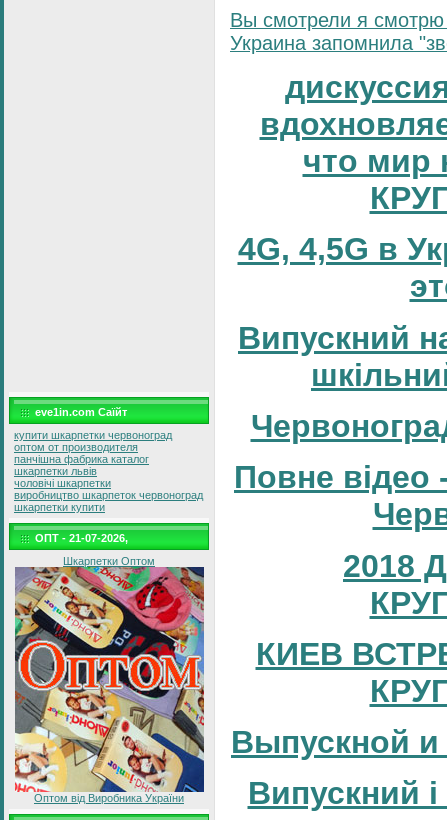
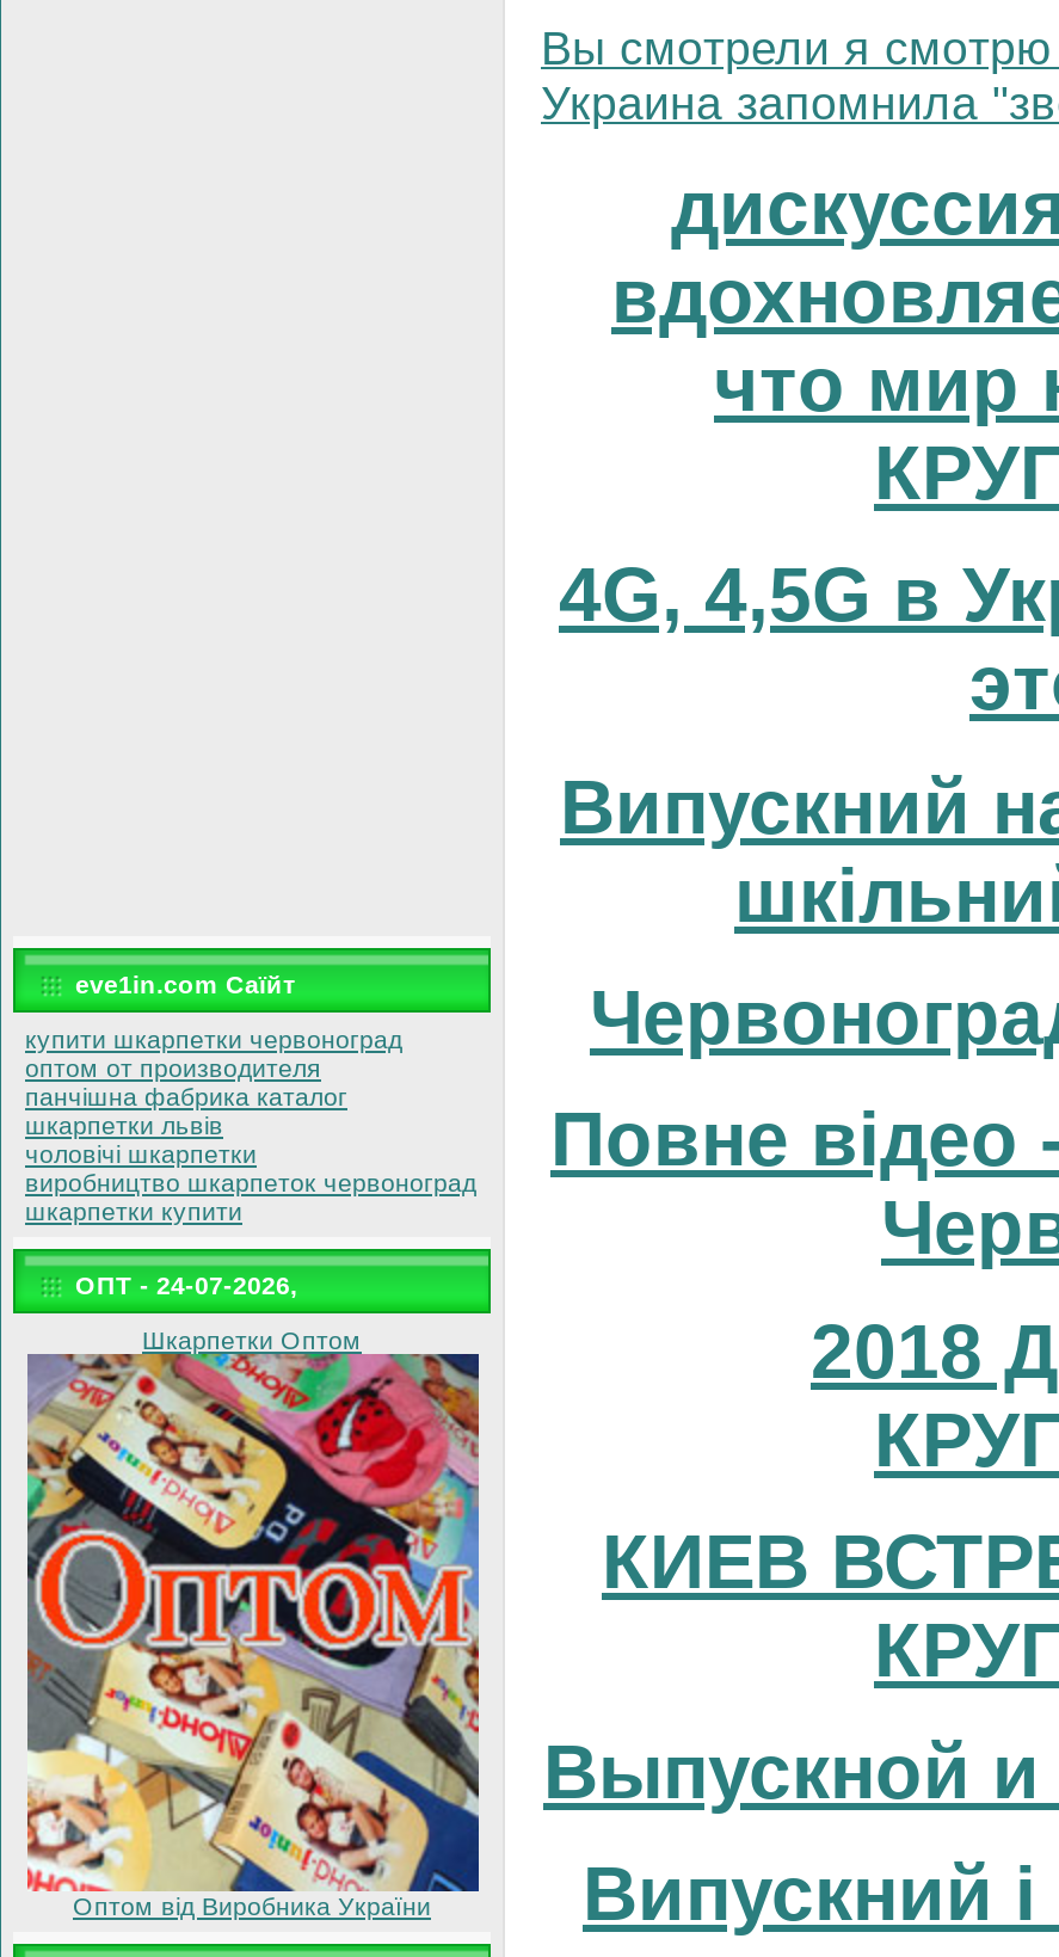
[35,532,128,544] ОПТ - 21-07-2026, -> [75,1270,297,1299] ОПТ - 24-07-2026,

